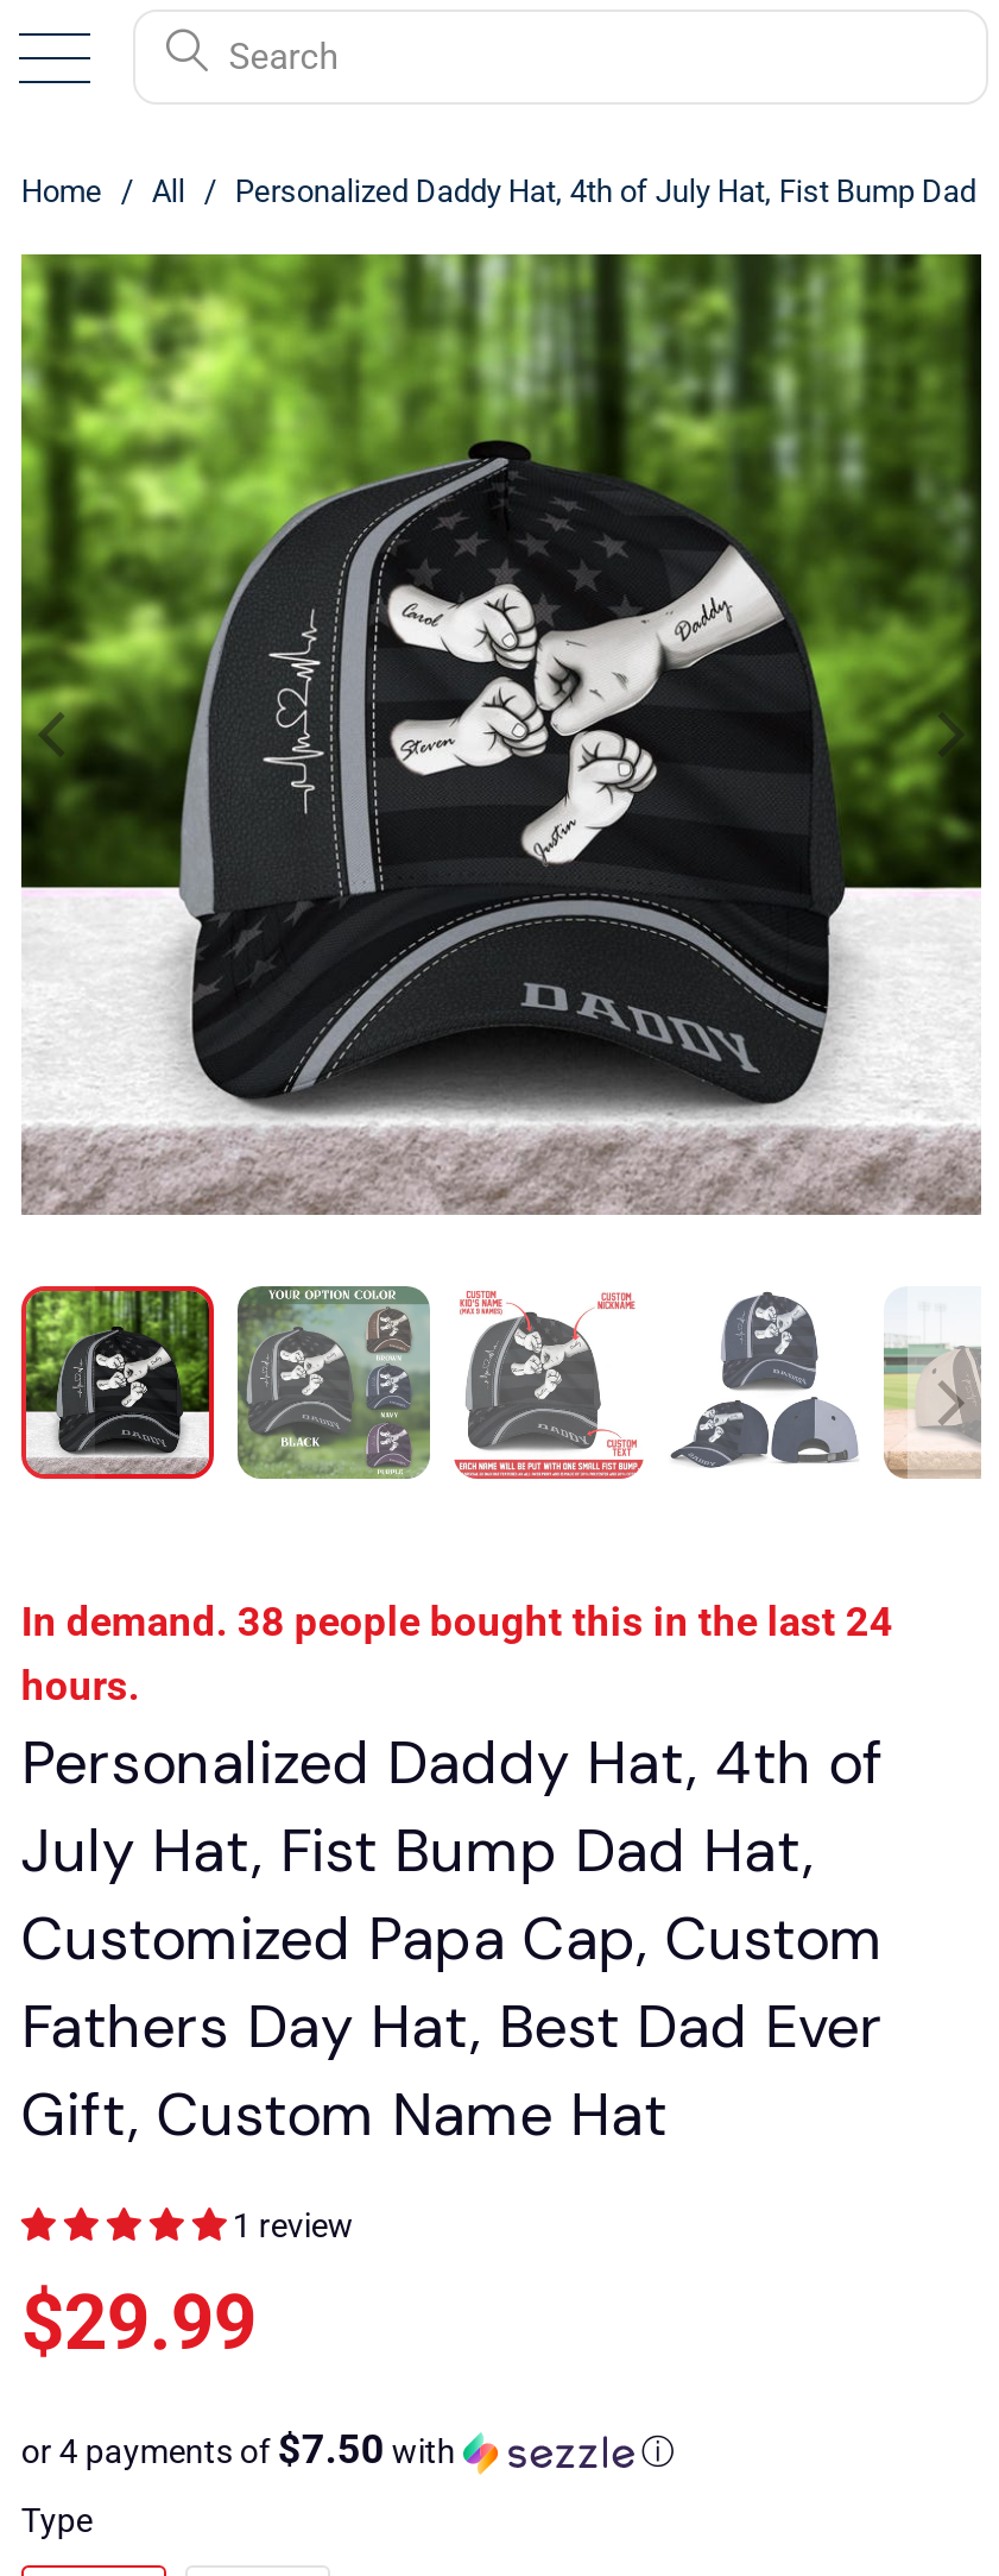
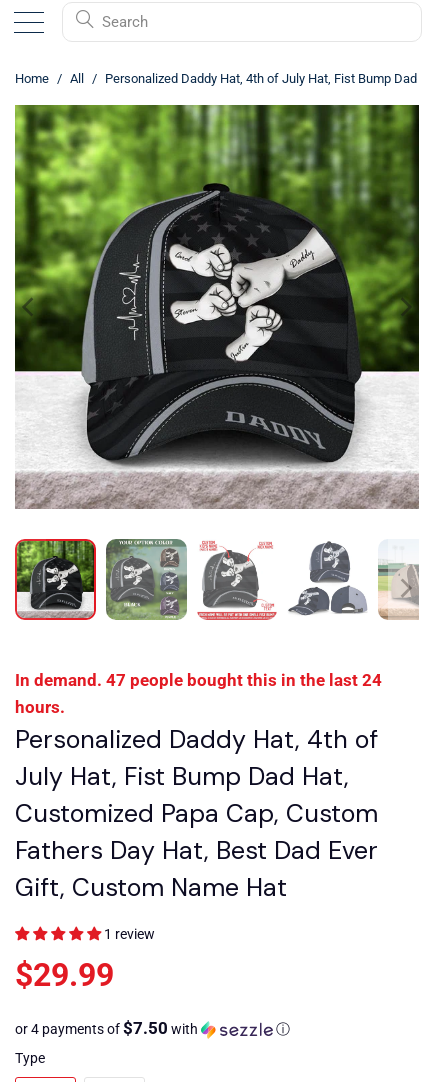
[21,1598,893,1646] In demand. 38 people bought this in the last 24 -> [15,670,382,690] In demand. 47 people bought this in the last 24

